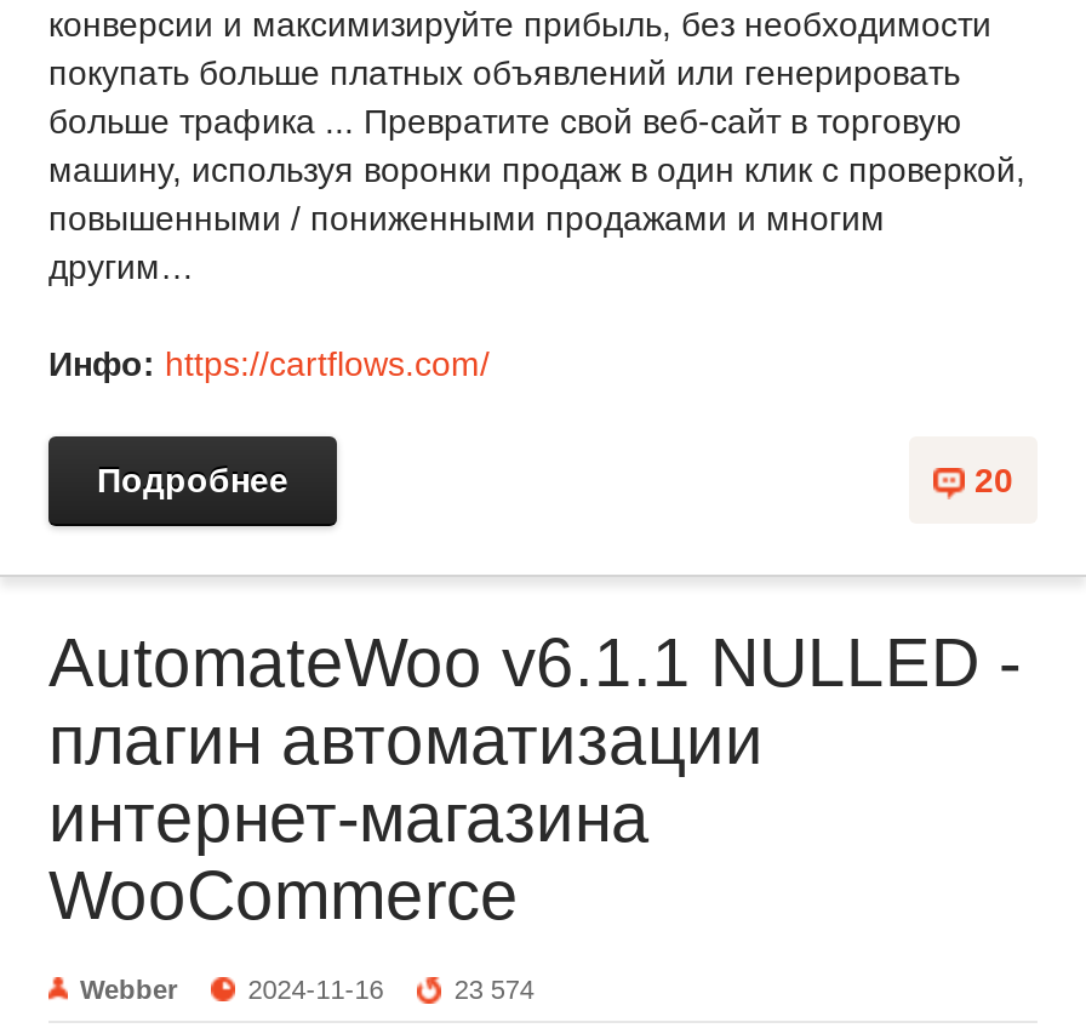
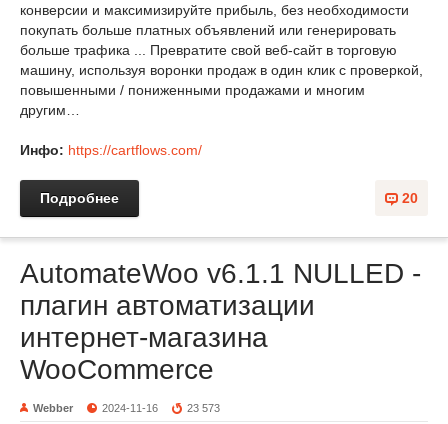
[454,976,534,1005] 23 574 -> [187,402,220,414] 23 573

